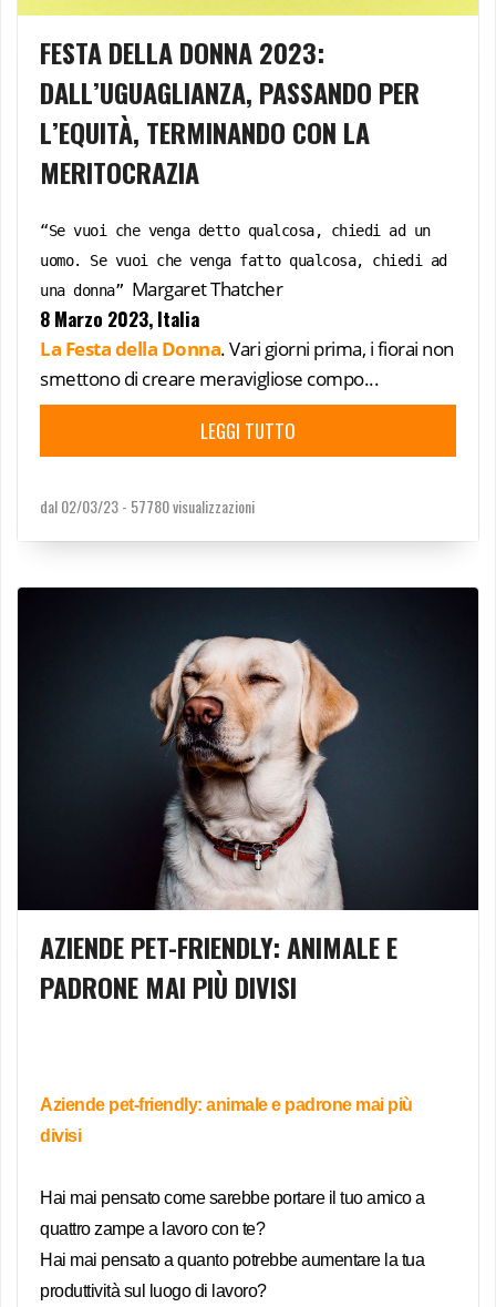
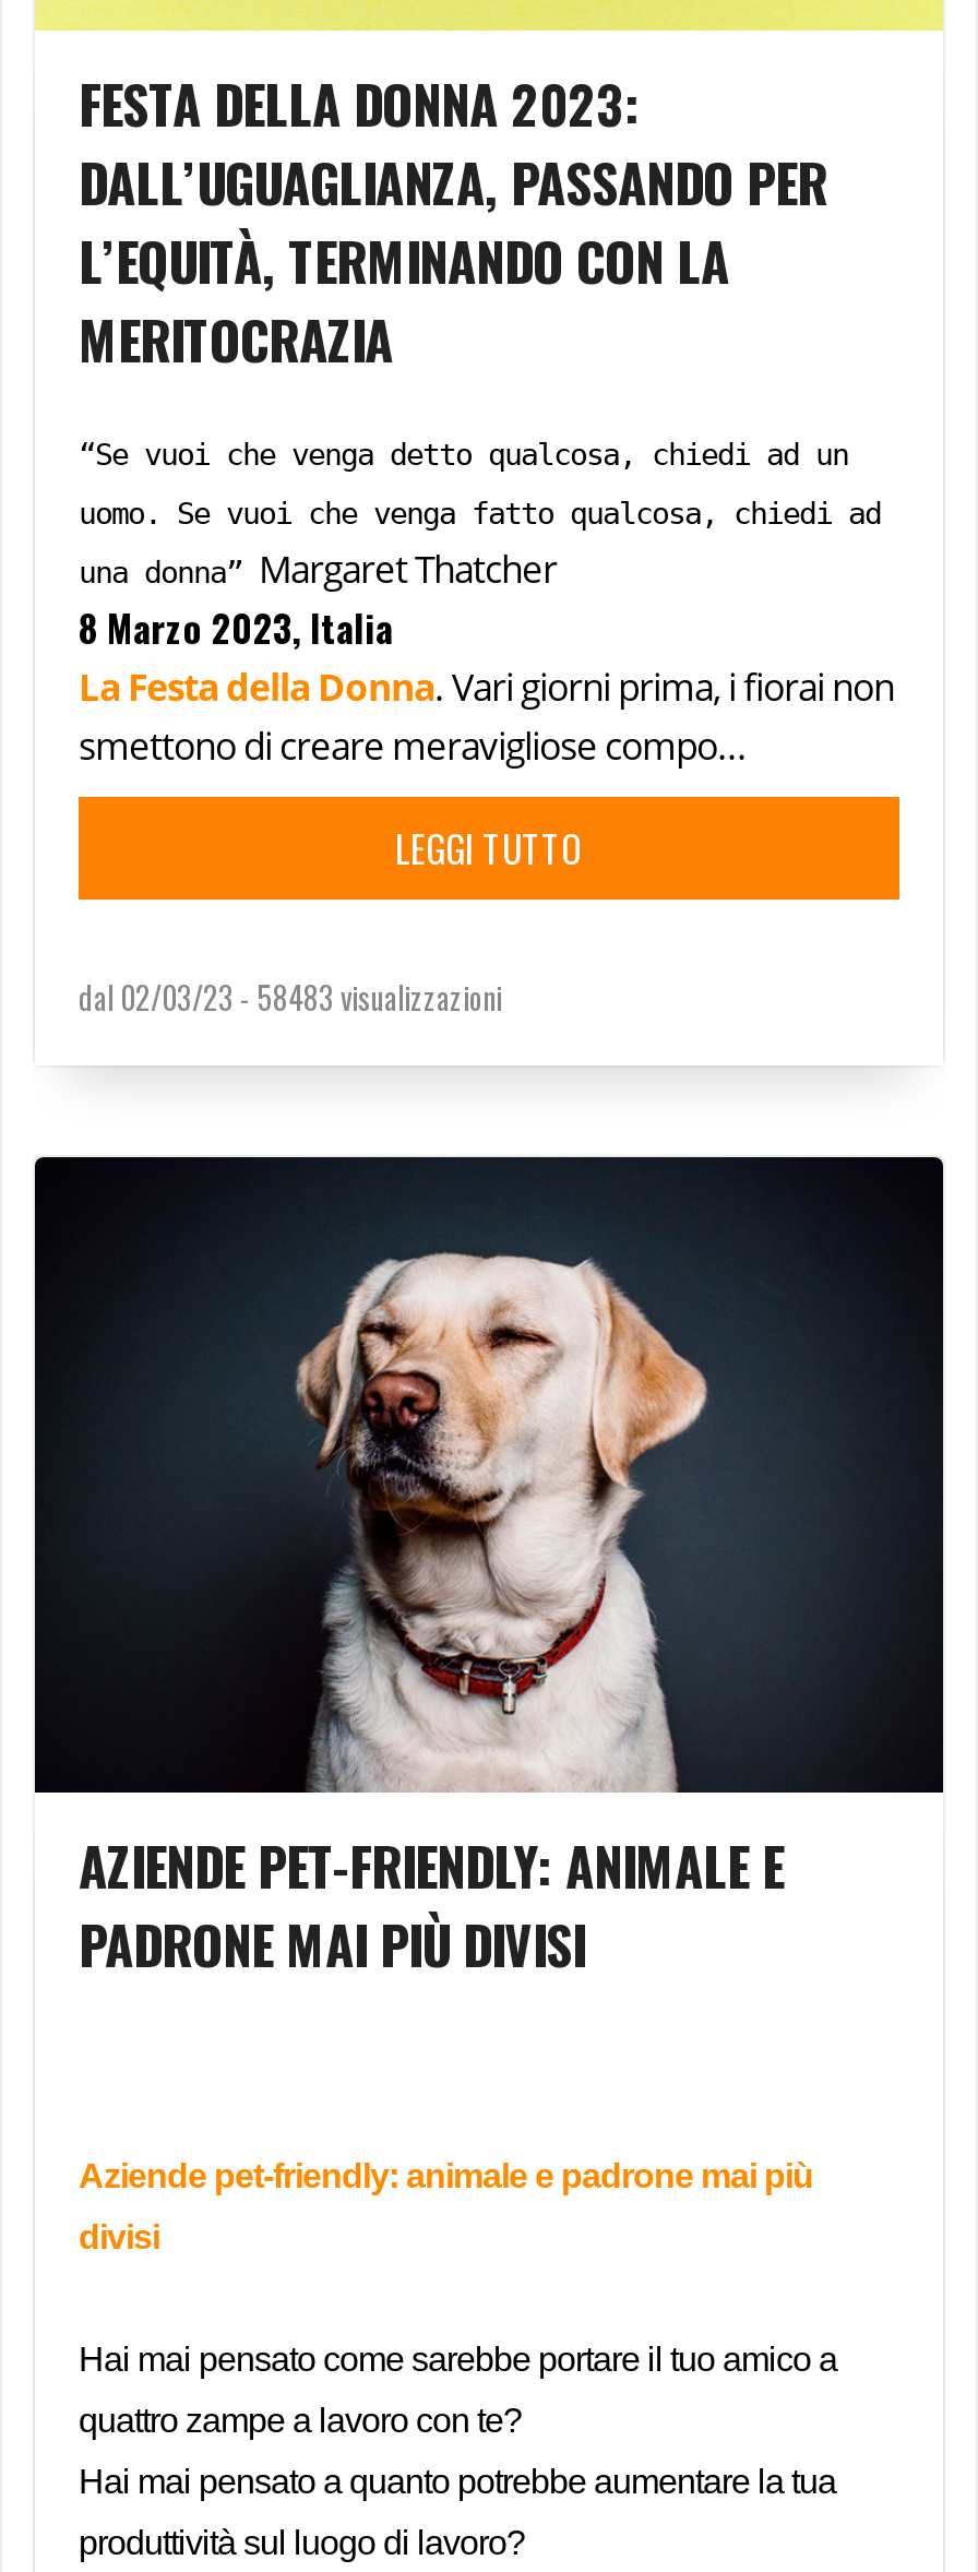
[40,494,255,518] dal 02/03/23 - 57780 visualizzazioni -> [79,974,502,1020] dal 02/03/23 - 58483 visualizzazioni

